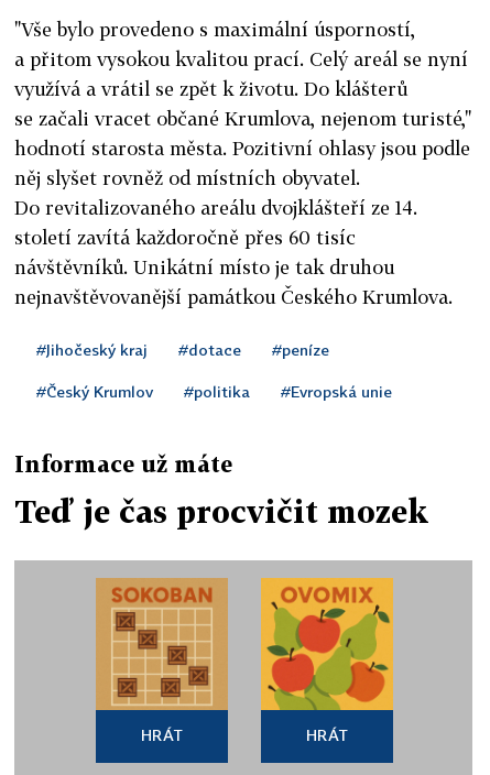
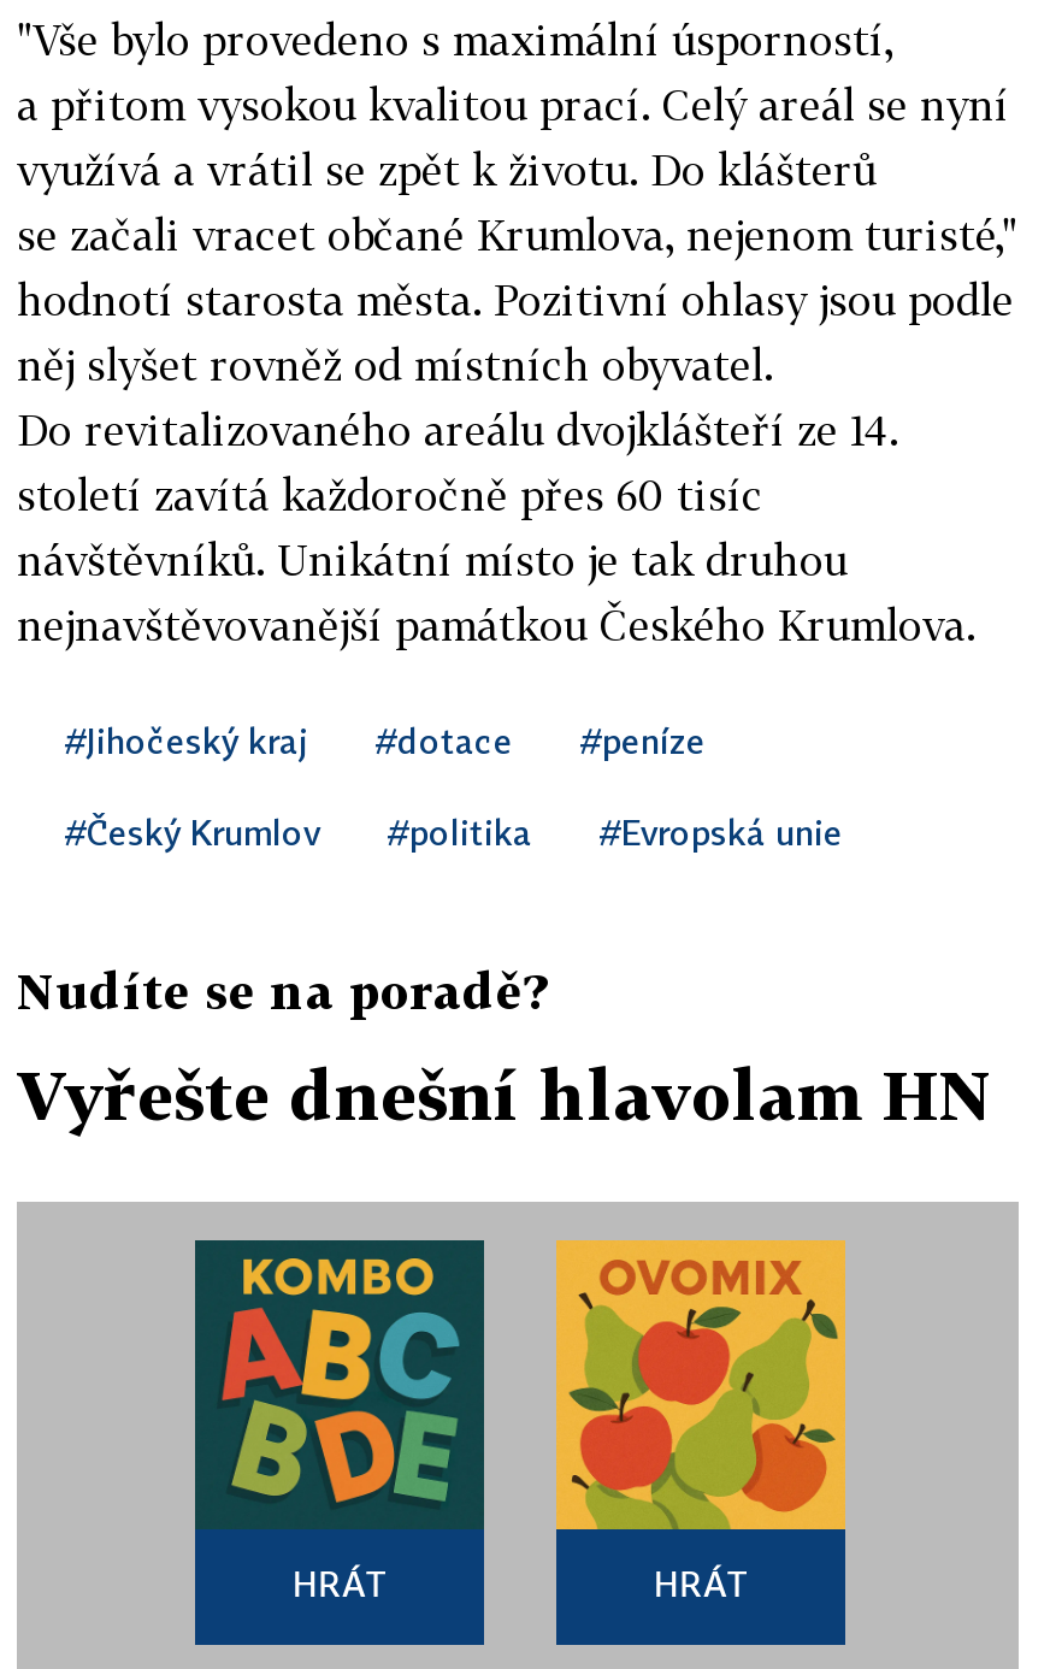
[14,450,232,476] Informace už máte -> [17,960,547,1018] Nudíte se na poradě?
[14,493,428,529] Teď je čas procvičit mozek -> [17,1054,992,1134] Vyřešte dnešní hlavolam HN
[96,578,228,711] [image] -> [193,1238,486,1529] [image]

